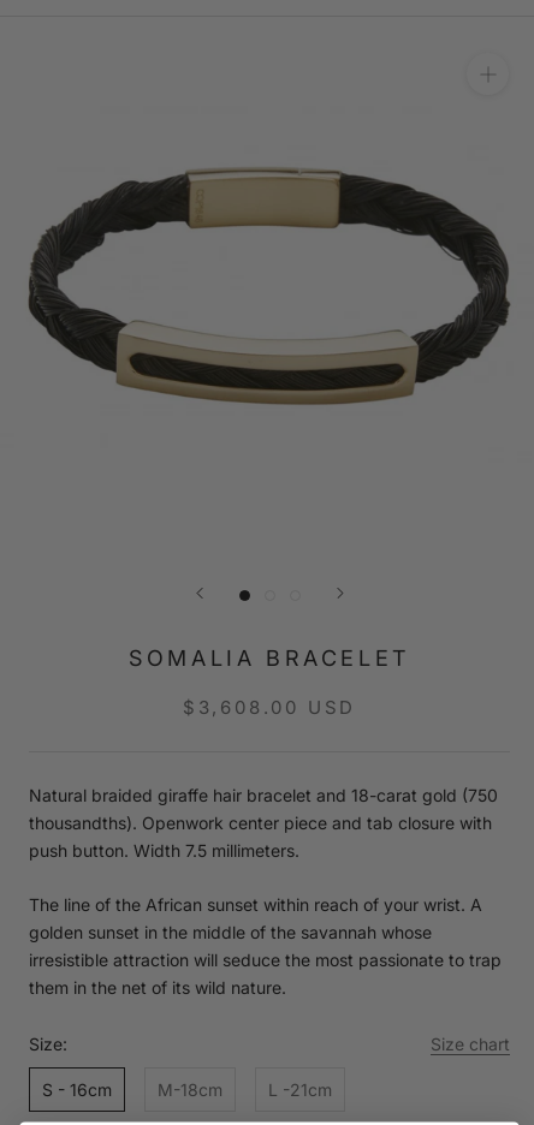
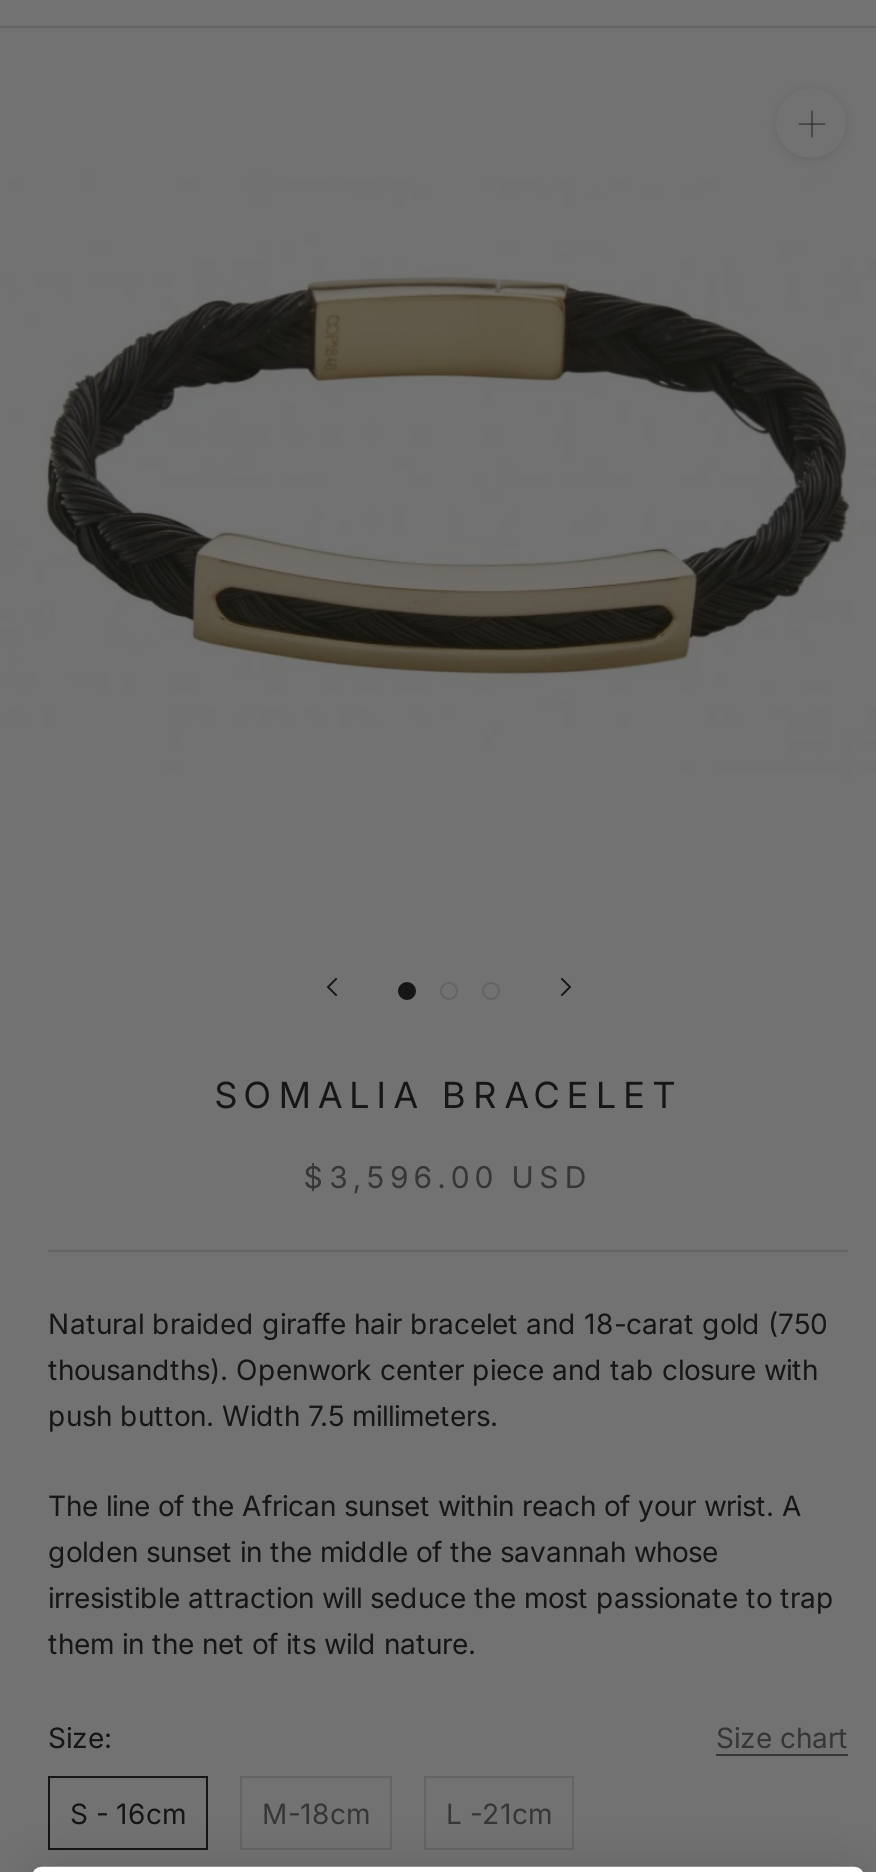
[183,696,356,719] $3,608.00 USD -> [304,1158,592,1196] $3,596.00 USD

